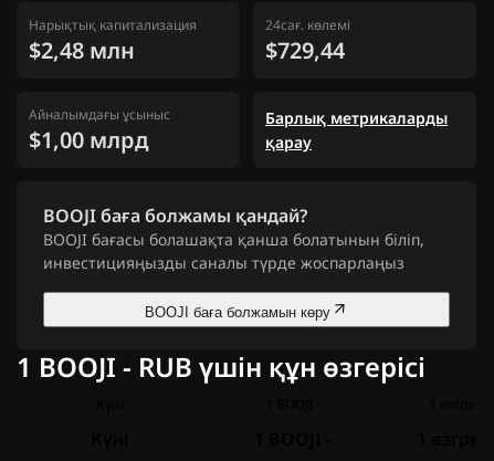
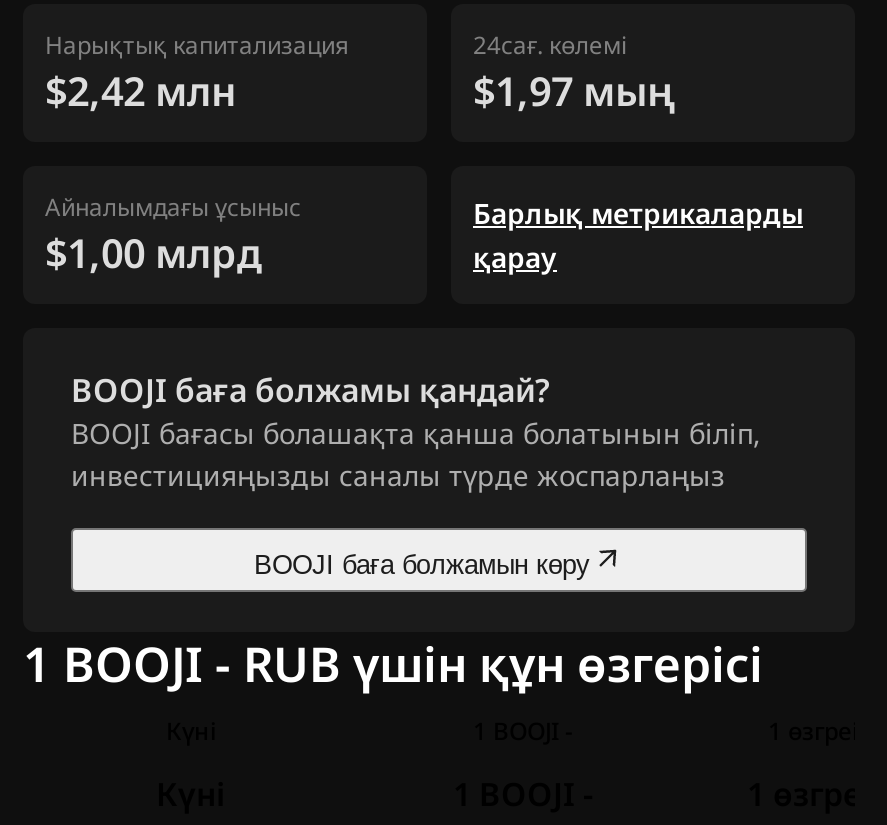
[29,35,135,65] $2,48 млн -> [45,64,237,118] $2,42 млн
[265,35,345,65] $729,44 -> [473,64,675,118] $1,97 мың

